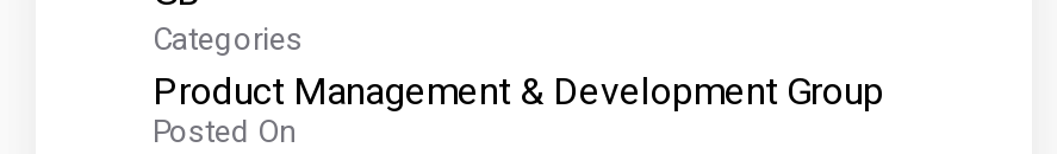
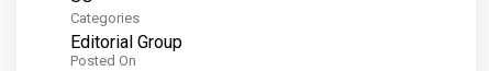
[153,68,884,113] Product Management & Development Group -> [70,31,182,52] Editorial Group

